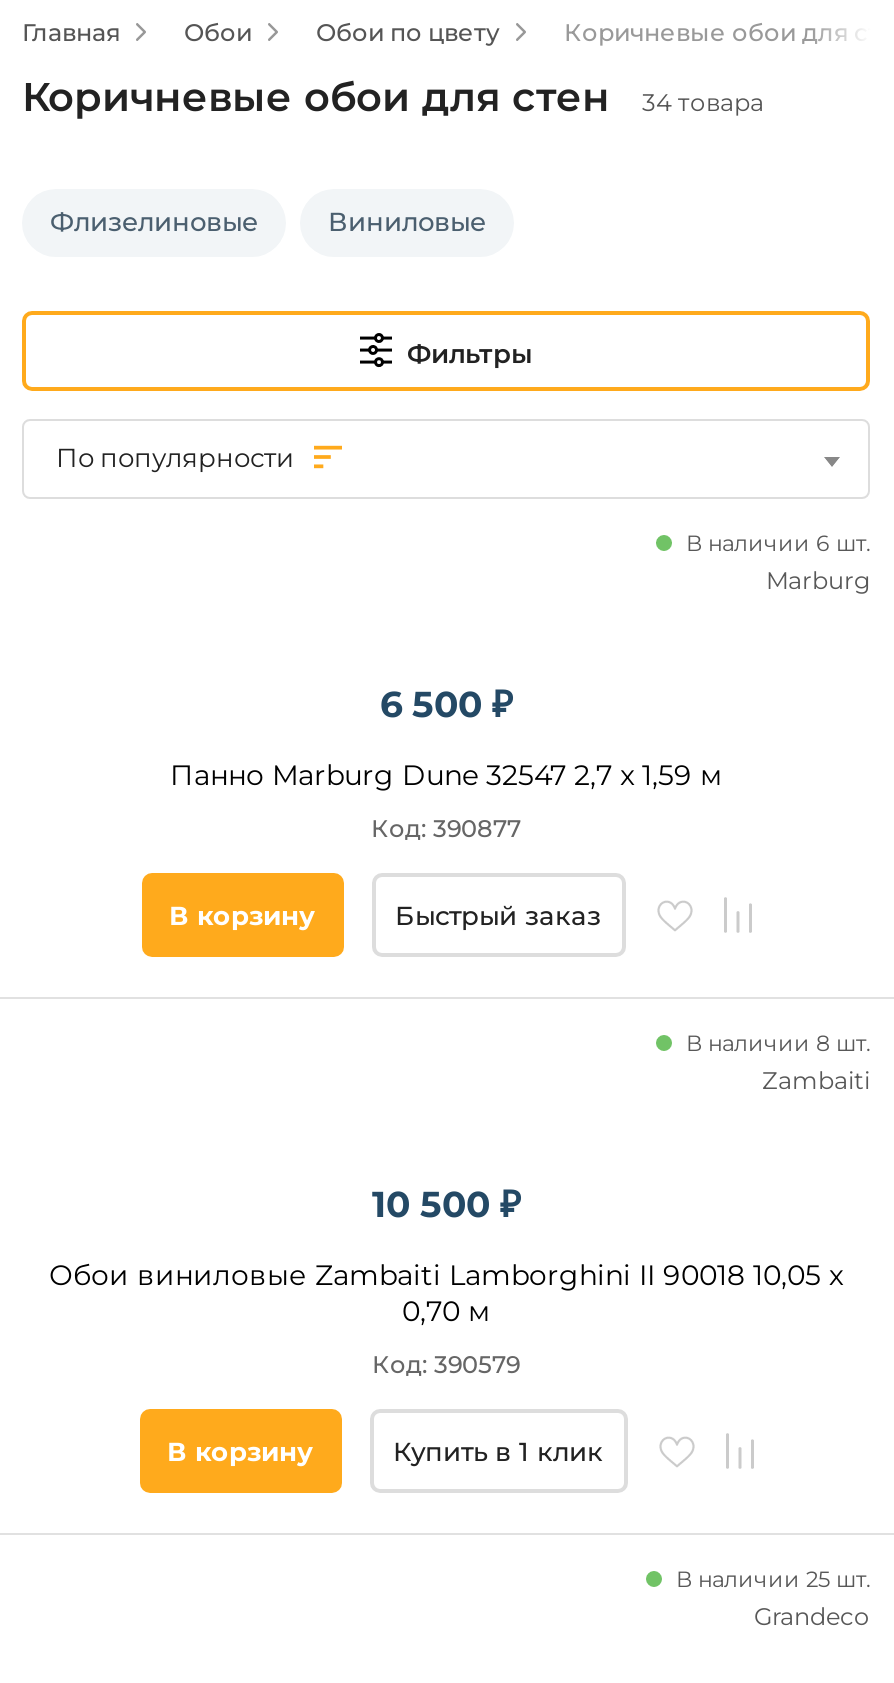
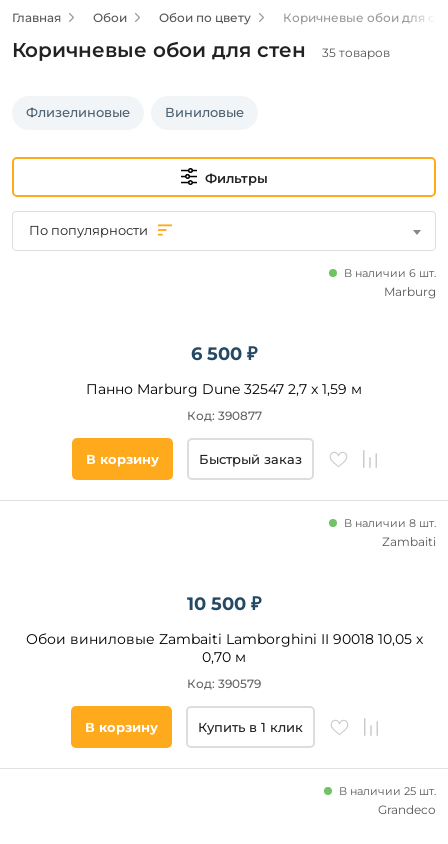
[22,73,764,121] Коричневые обои для стен 34 товара -> [12,38,390,62] Коричневые обои для стен 35 товаров

